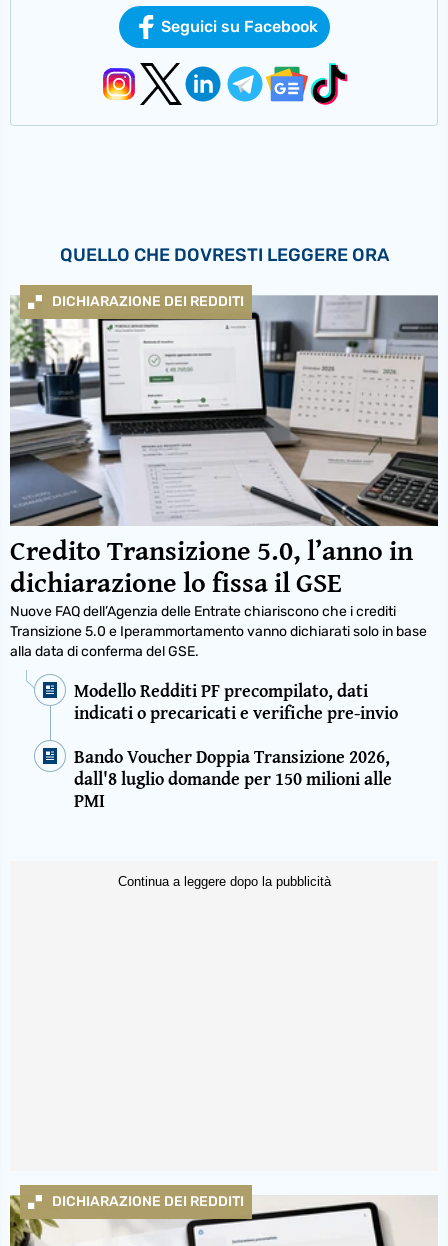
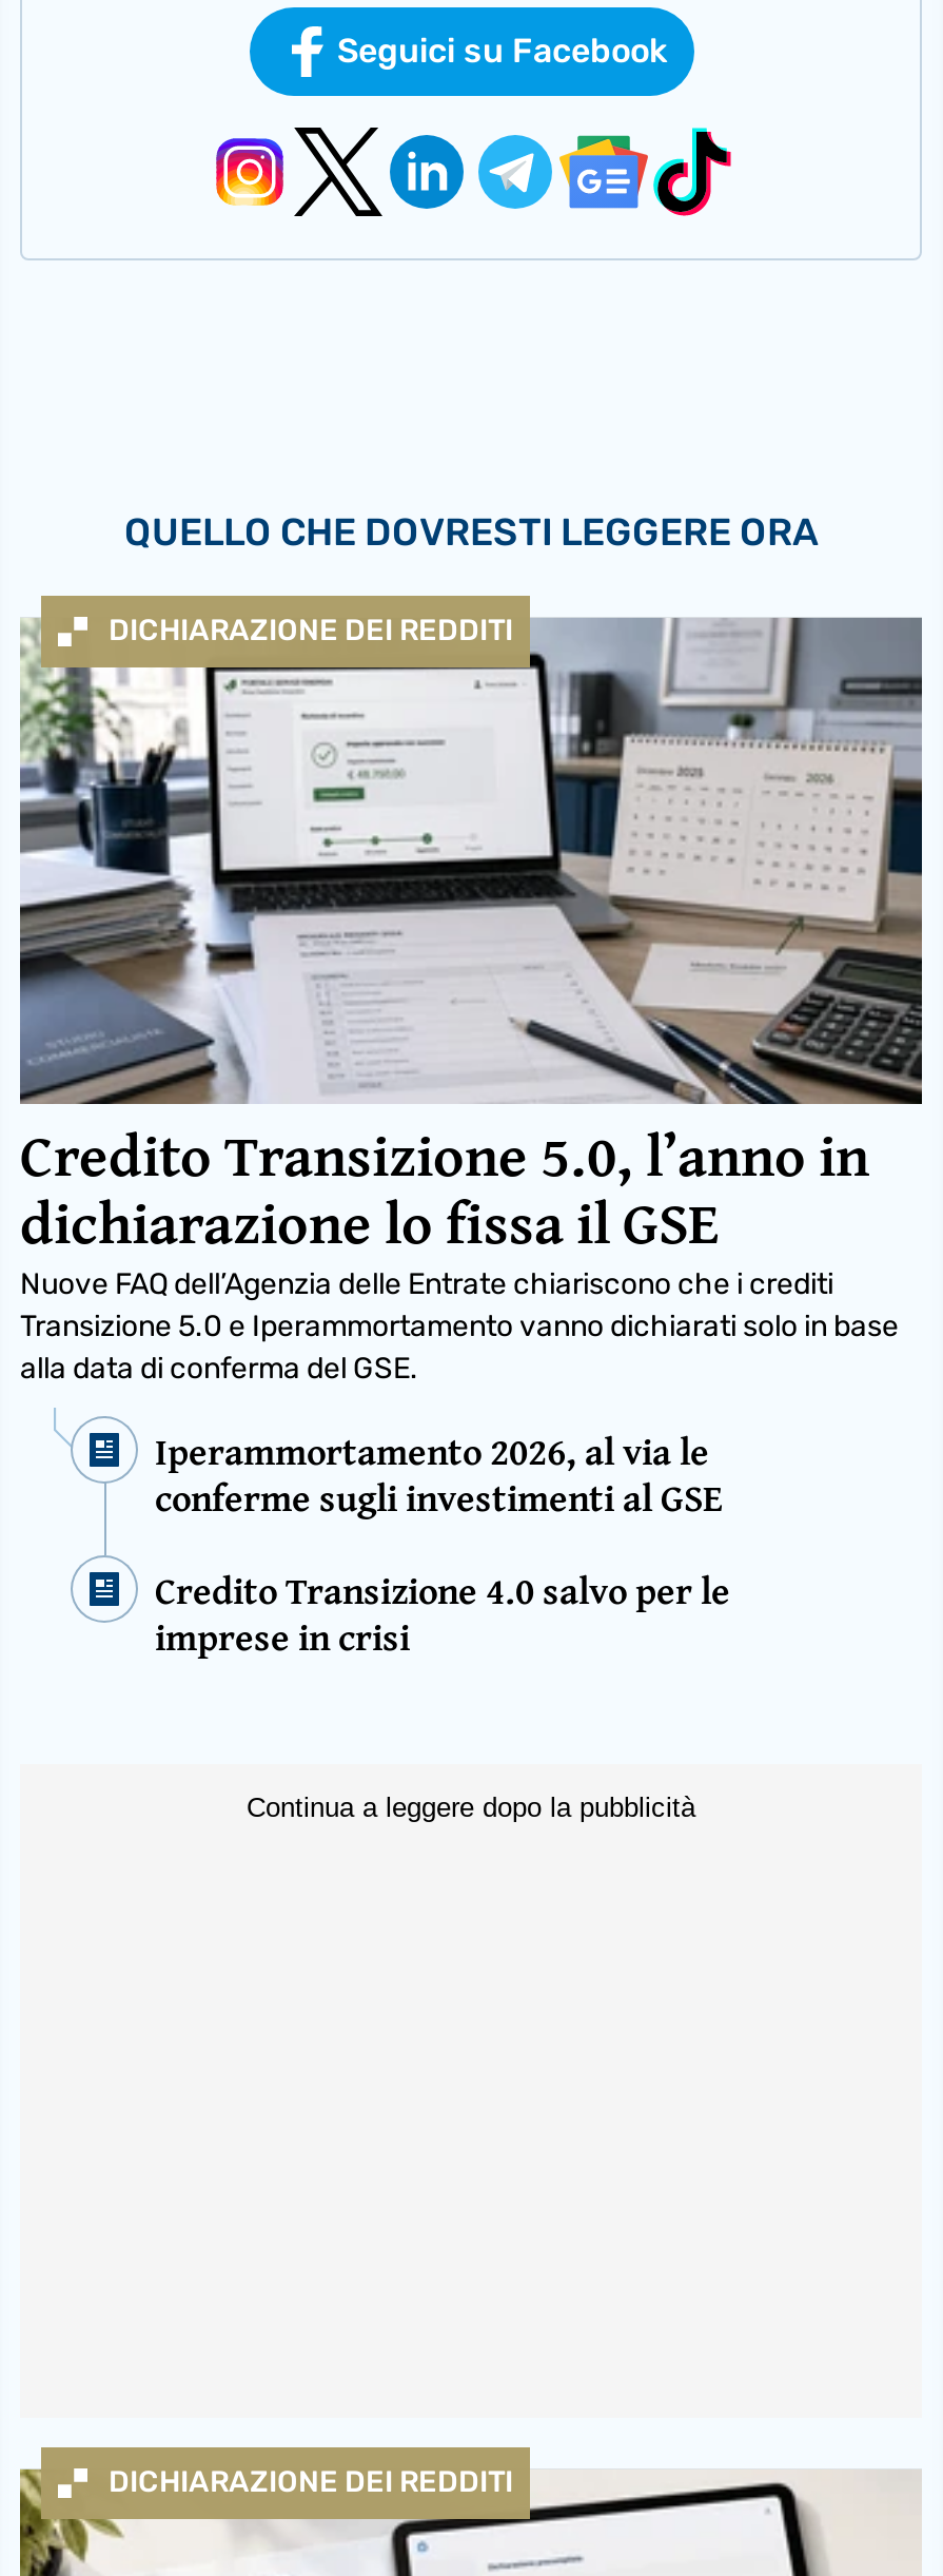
[74,677,398,726] Modello Redditi PF precompilato, dati | indicati o precaricati e verifiche pre-invio -> [155,1423,722,1526] Iperammortamento 2026, al via le | conferme sugli investimenti al GSE
[74,743,392,814] Bando Voucher Doppia Transizione 2026, | dall'8 luglio domande per 150 milioni alle | PMI -> [155,1562,730,1665] Credito Transizione 4.0 salvo per le | imprese in crisi

